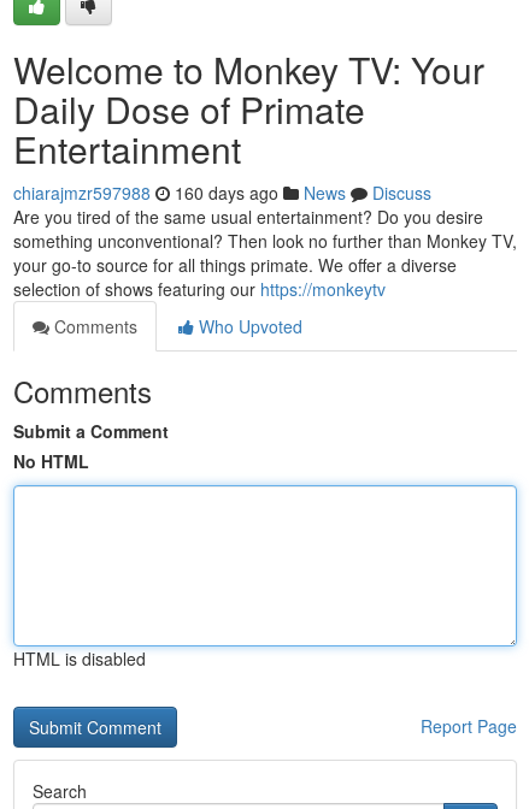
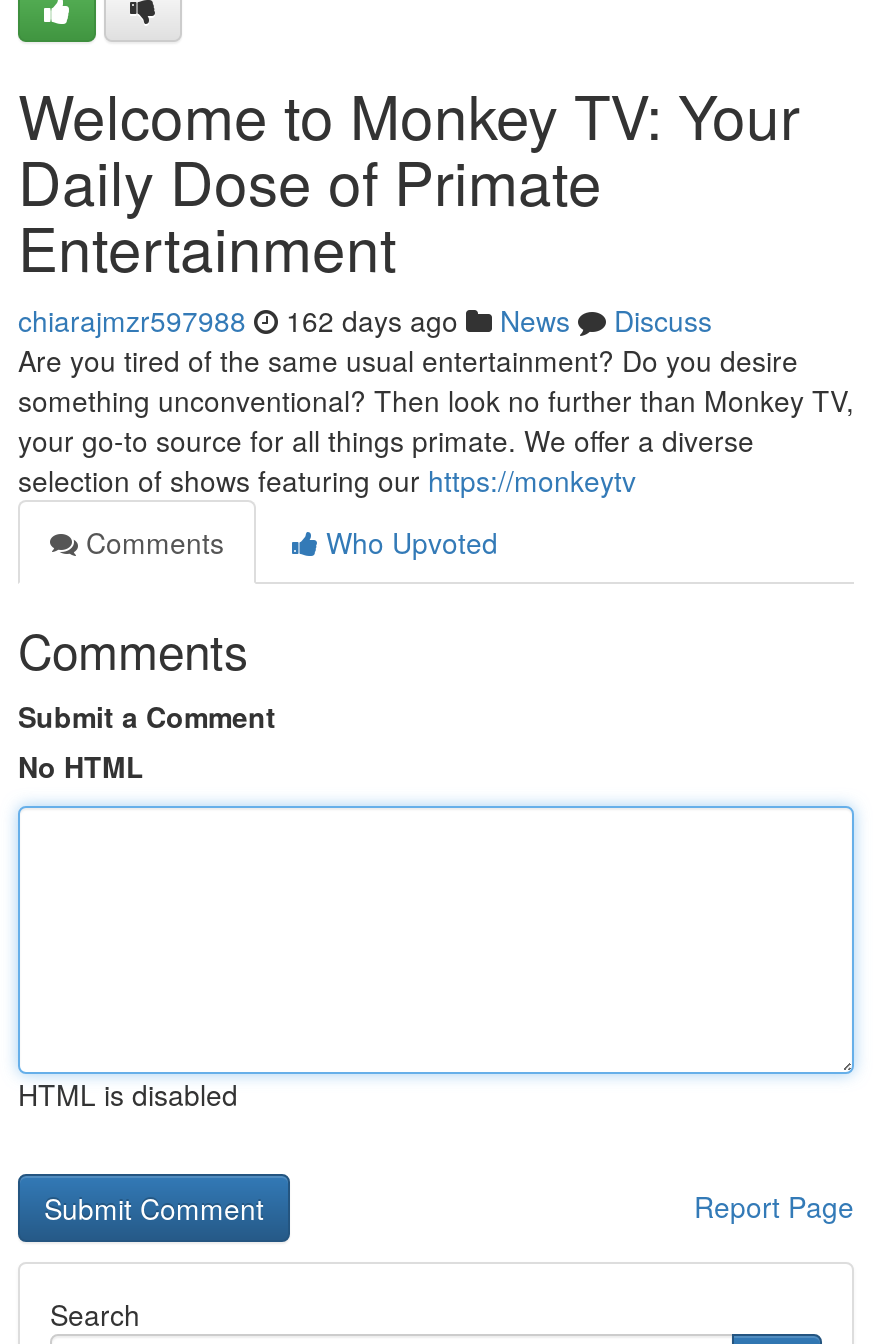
[13,181,431,205] chiarajmzr597988 160 days ago News Discuss -> [18,300,712,340] chiarajmzr597988 162 days ago News Discuss

